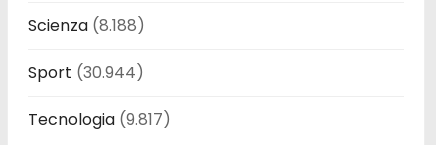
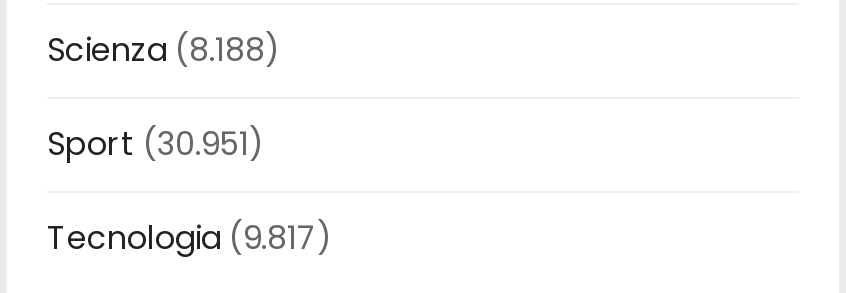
[28,61,144,84] Sport (30.944) -> [47,121,265,167] Sport (30.951)

